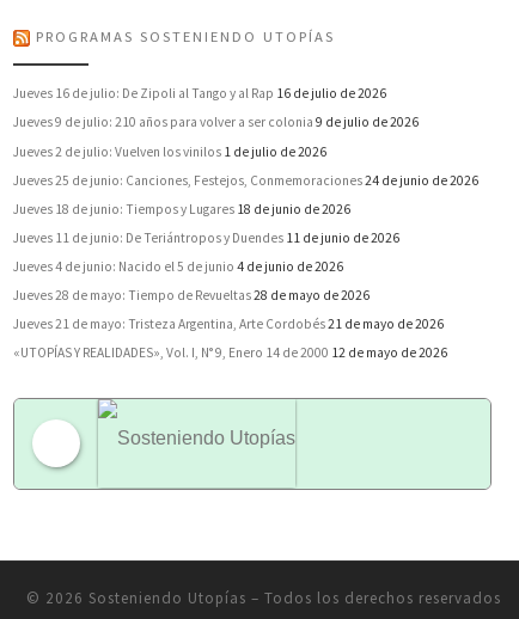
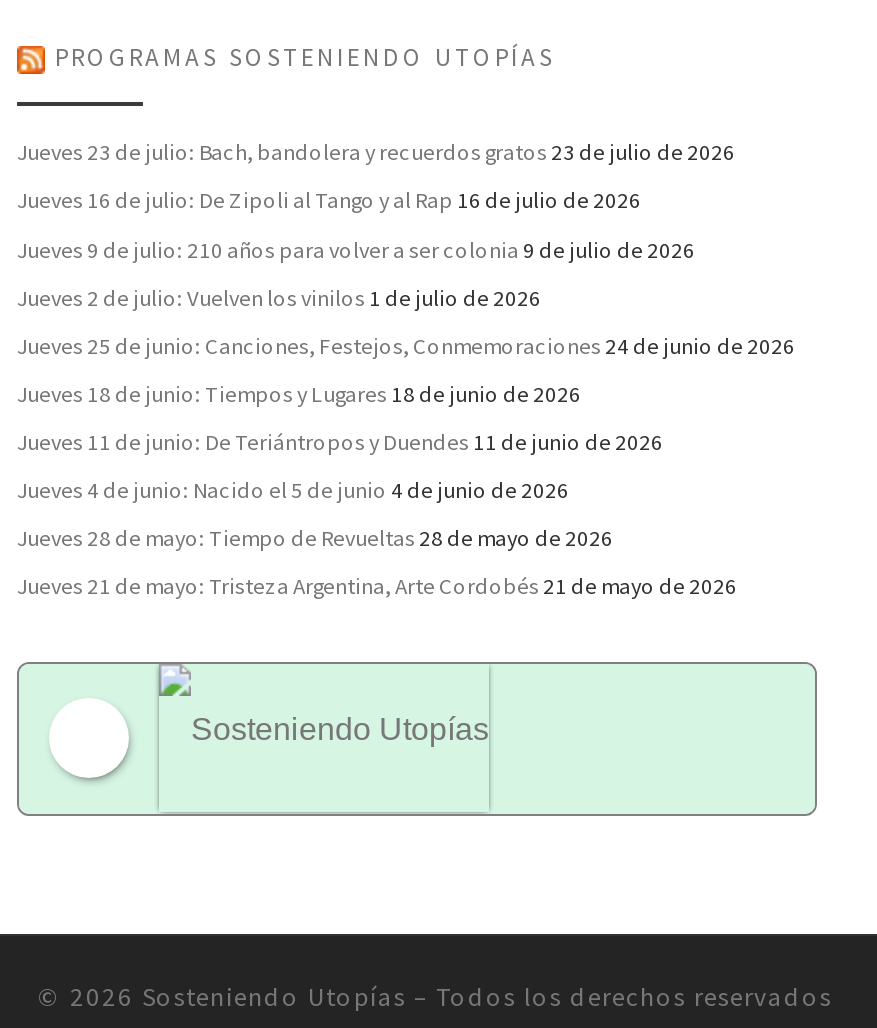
none -> [17,138,735,166] Jueves 23 de julio: Bach, bandolera y recuerdos gratos 23 de julio de 2026
moved [13,85,478,332] -> [17,187,795,601]: Jueves 16 de julio: De Zipoli al Tango y al Rap 16 de julio de 2026 | Jueves 9 de julio: 210 años para volver a ser colonia 9 de julio de 2026 | Jueves 2 de julio: Vuelven los vinilos 1 de julio de 2026 | ... | Jueves 28 de mayo: Tiempo de Revueltas 28 de mayo de 2026 | Jueves 21 de mayo: Tristeza Argentina, Arte Cordobés 21 de mayo de 2026
[13,345,447,361] «UTOPÍAS Y REALIDADES», Vol. I, N° 9, Enero 14 de 2000 12 de mayo de 2026 -> none

